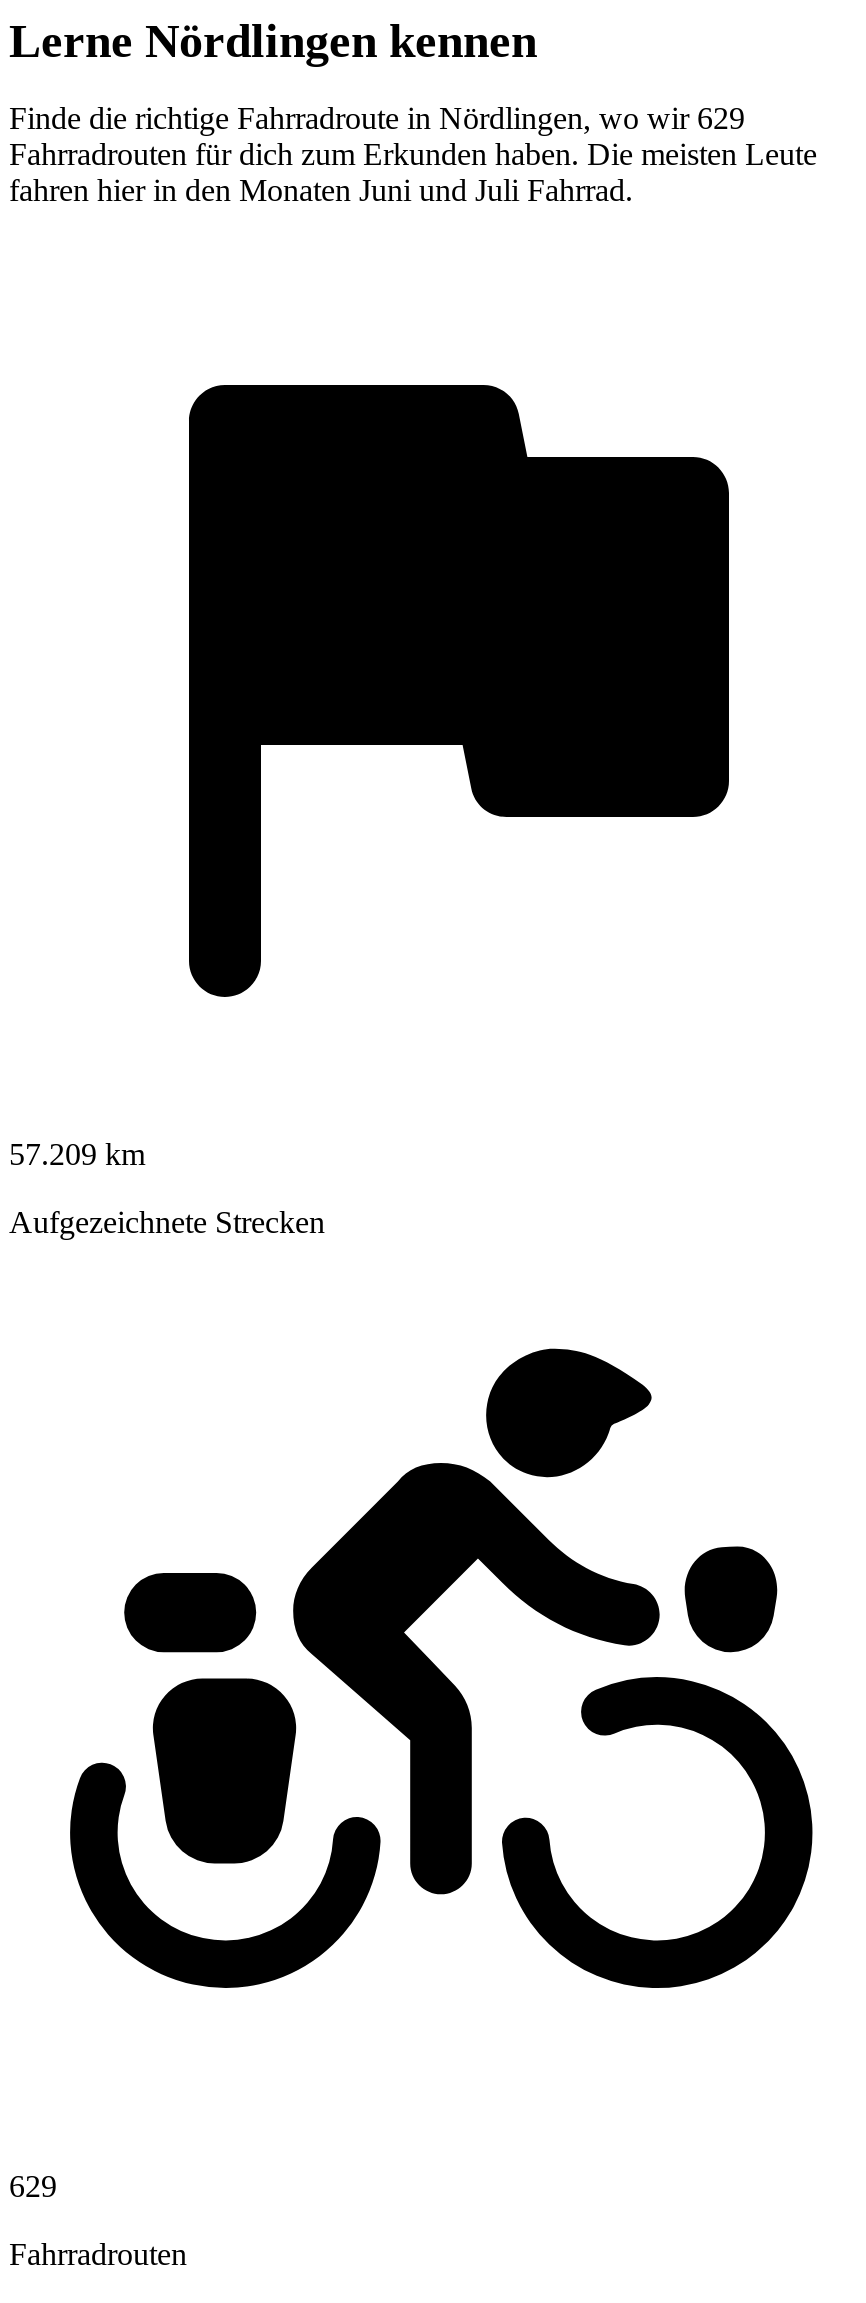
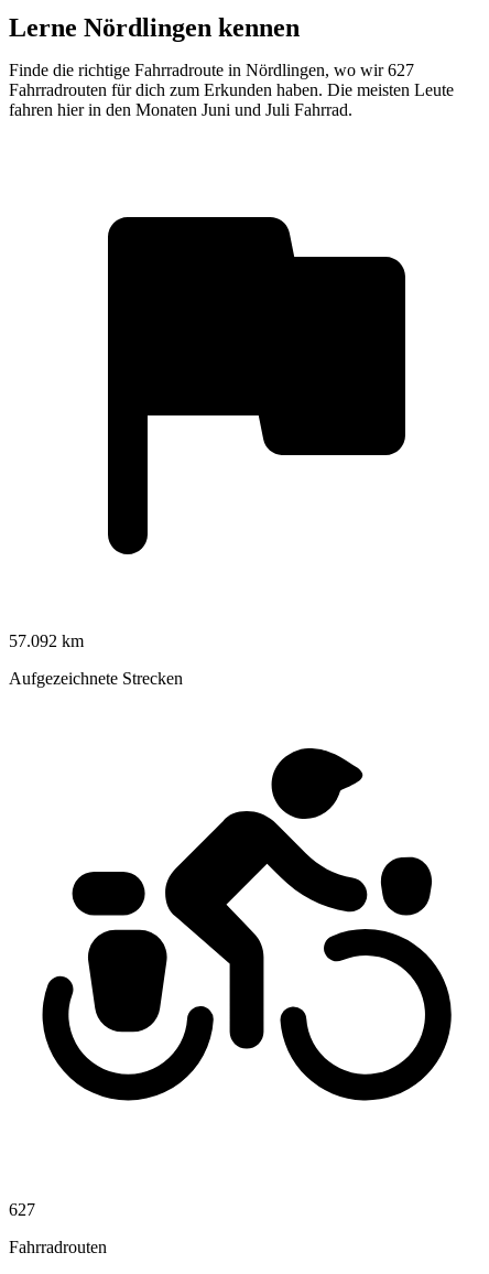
[9,101,745,135] Finde die richtige Fahrradroute in Nördlingen, wo wir 629 -> [9,60,414,79] Finde die richtige Fahrradroute in Nördlingen, wo wir 627
[9,1137,145,1171] 57.209 km -> [9,631,84,650] 57.092 km
[9,2169,57,2203] 629 -> [9,1200,35,1219] 627

